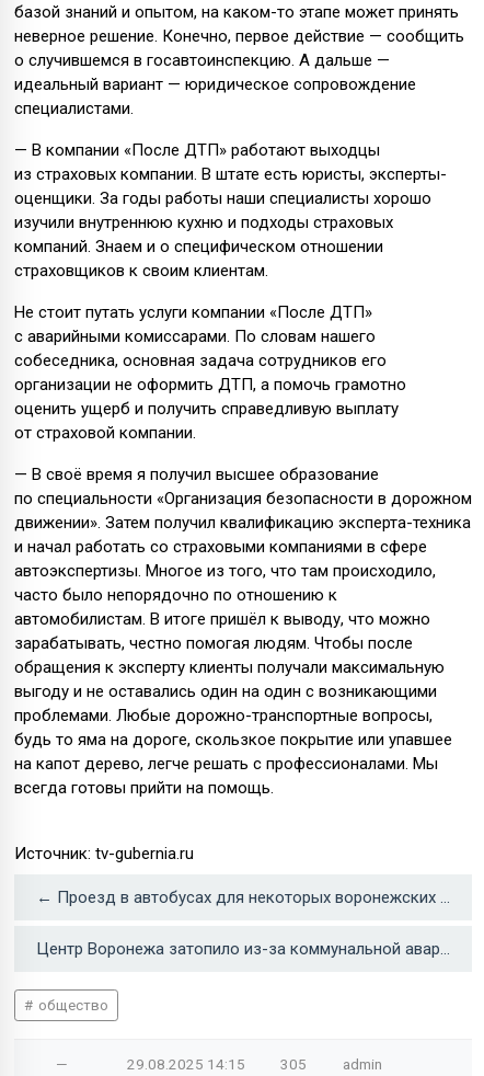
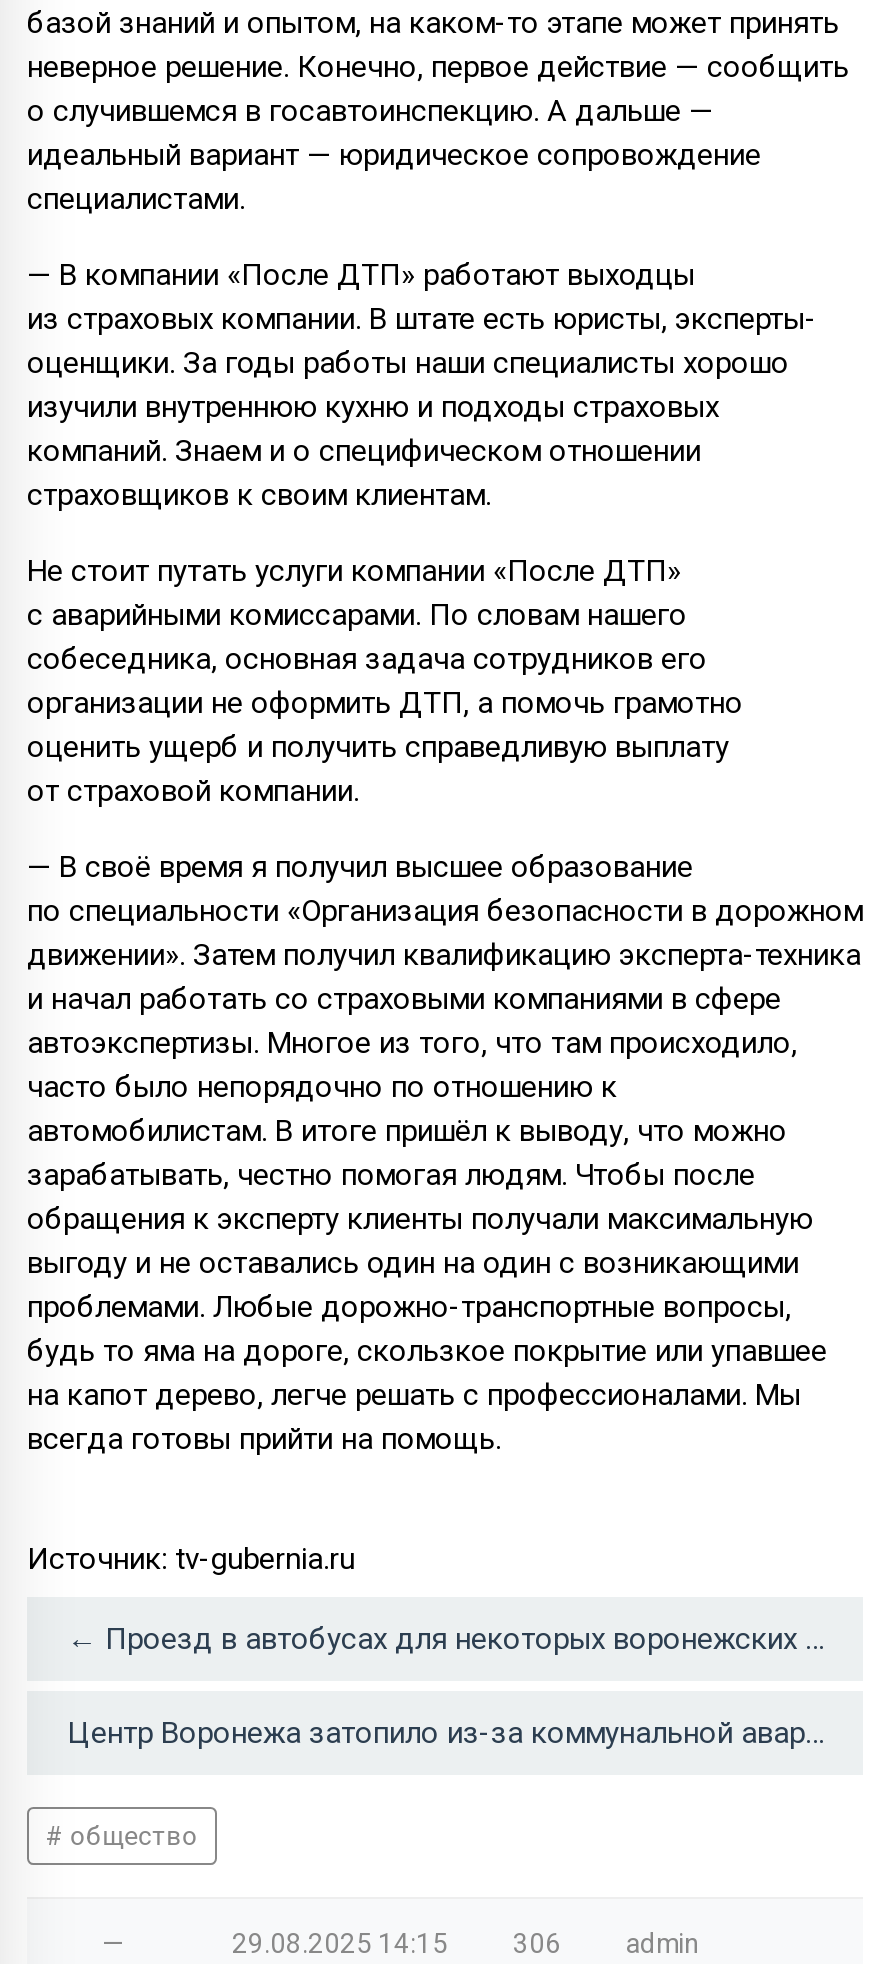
[126,1056,307,1073] 29.08.2025 14:15 305 -> [232,1927,561,1959] 29.08.2025 14:15 306

